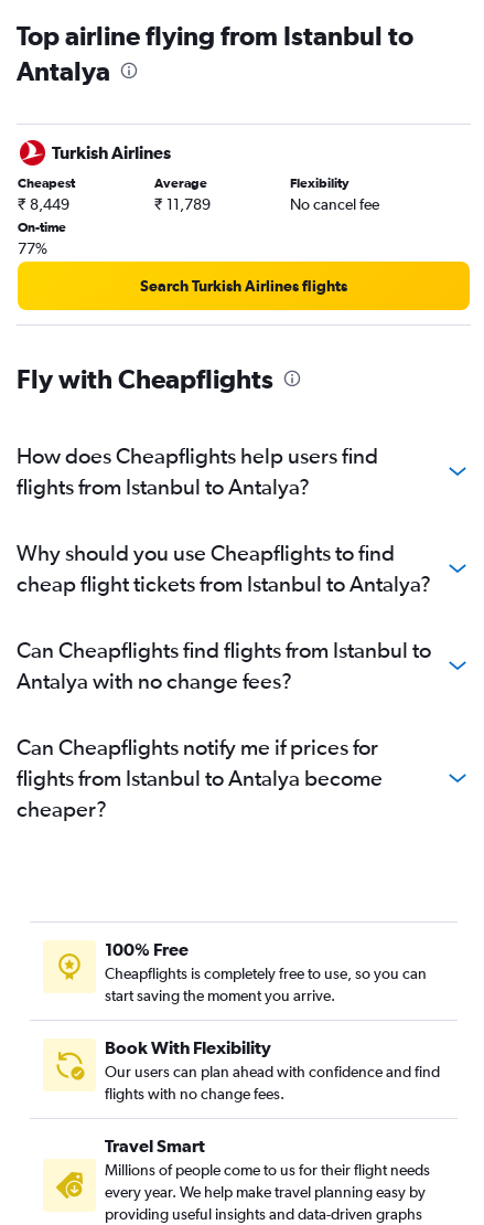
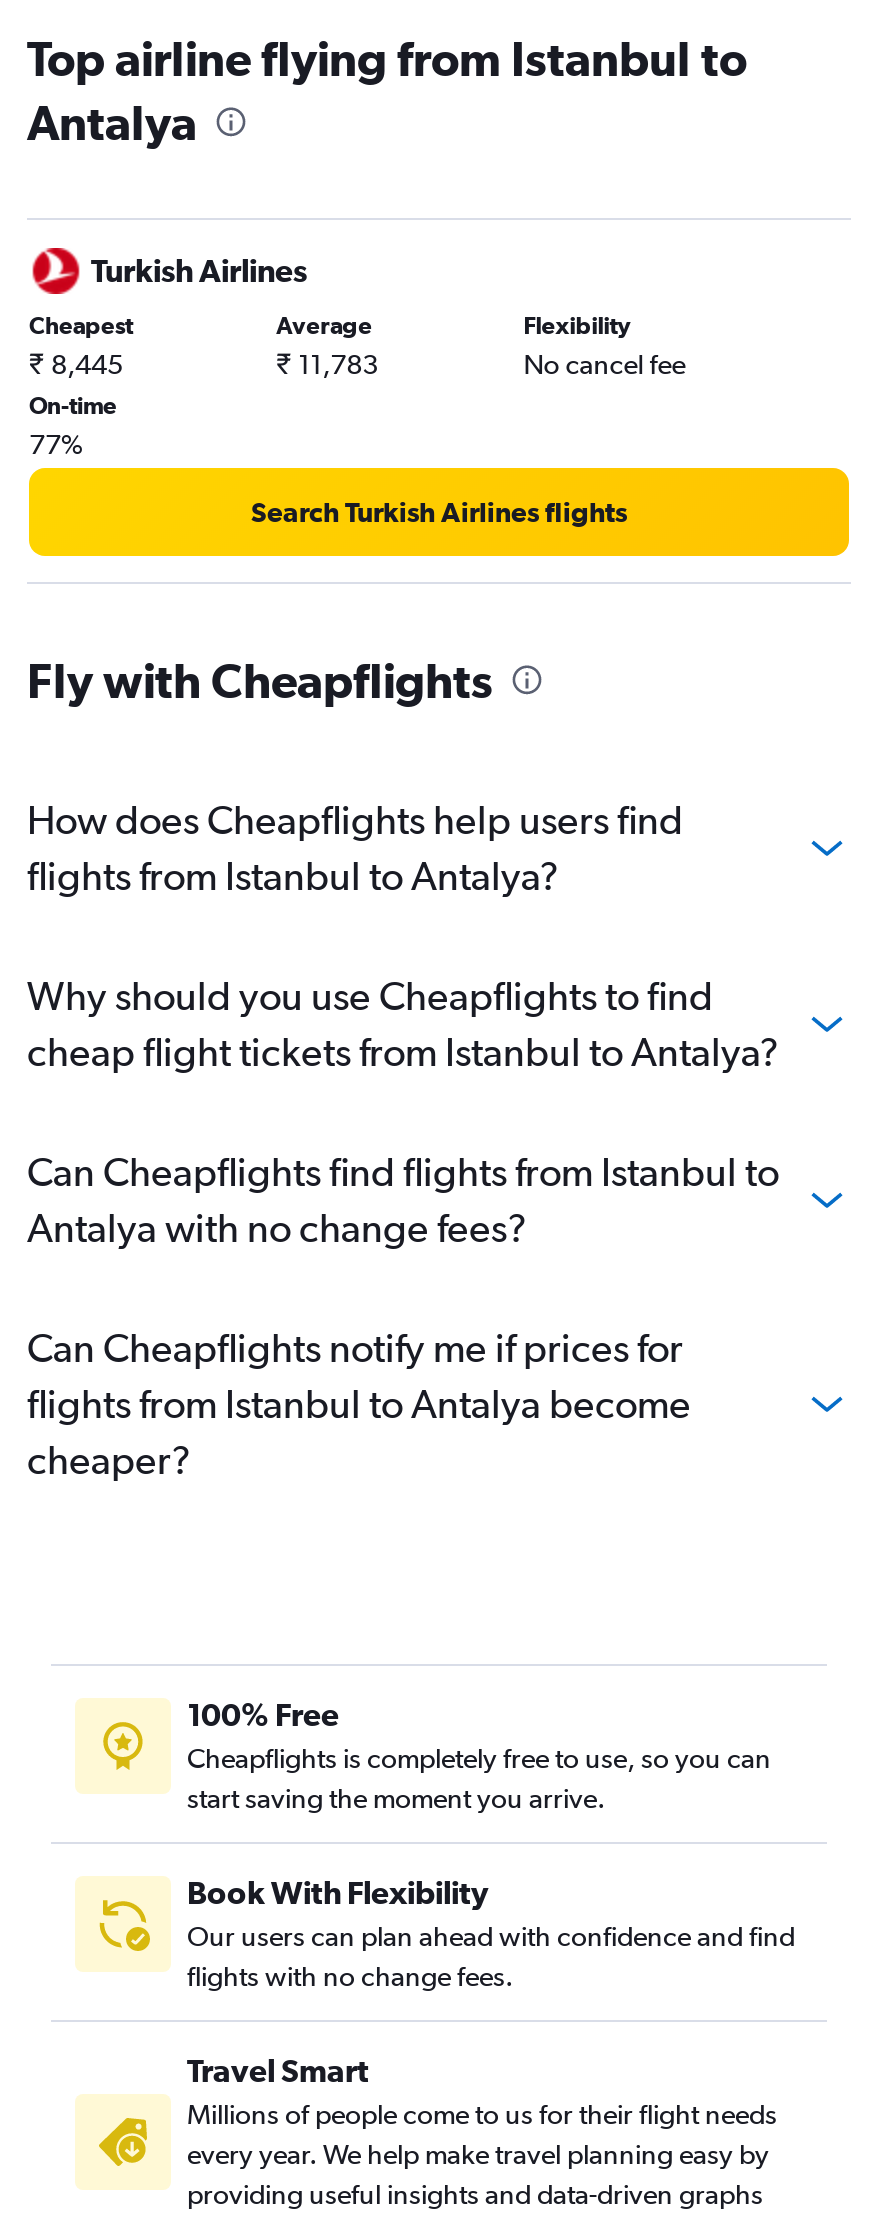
[18,195,69,213] ₹ 8,449 -> [29,348,123,380] ₹ 8,445
[154,195,210,213] ₹ 11,789 -> [276,348,378,380] ₹ 11,783

